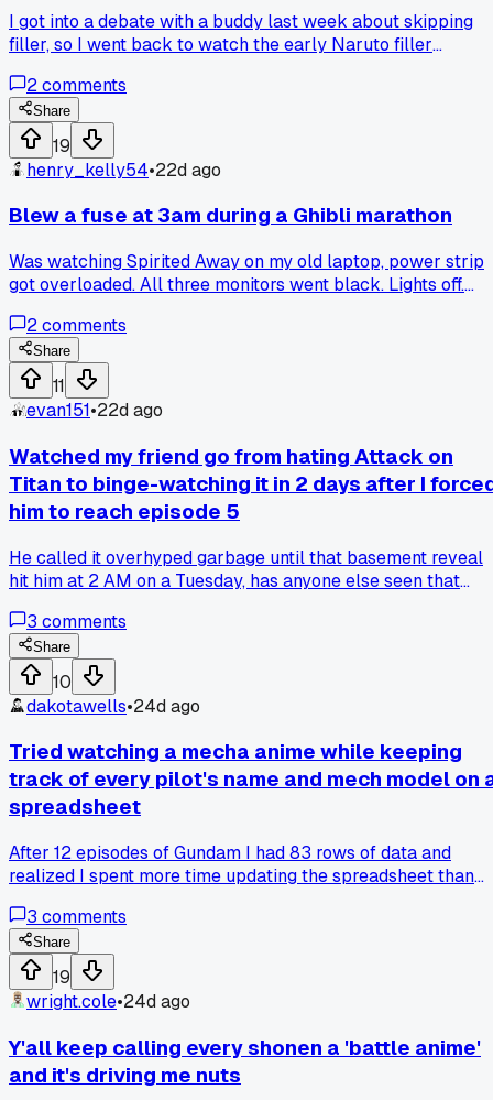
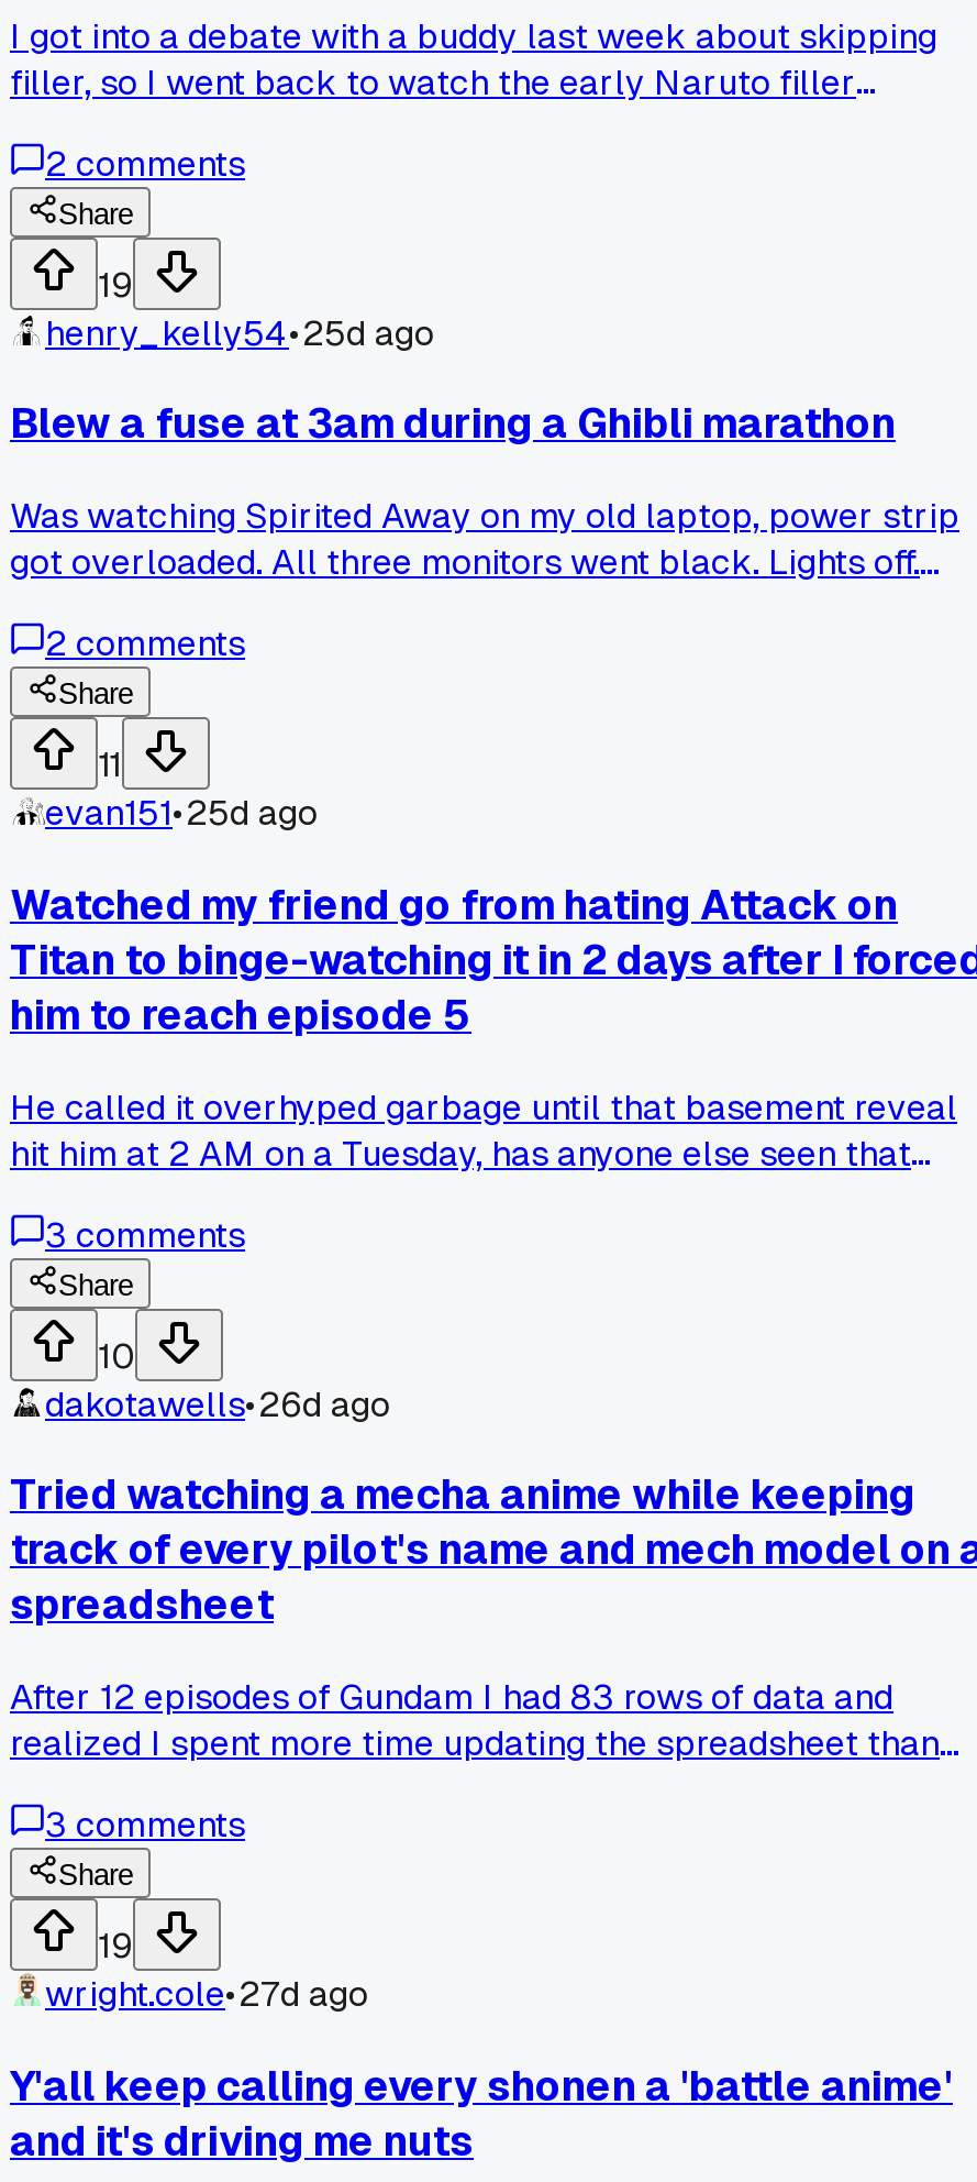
[26,158,221,181] henry_kelly54•22d ago -> [45,310,434,356] henry_kelly54•25d ago
[26,399,163,422] evan151•22d ago -> [45,790,318,836] evan151•25d ago
[26,694,200,717] dakotawells•24d ago -> [45,1380,390,1427] dakotawells•26d ago
[26,990,190,1013] wright.cole•24d ago -> [45,1971,368,2017] wright.cole•27d ago

